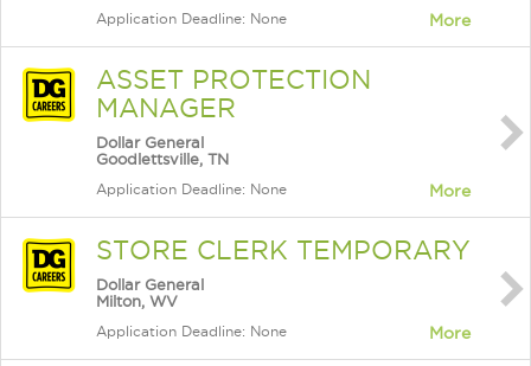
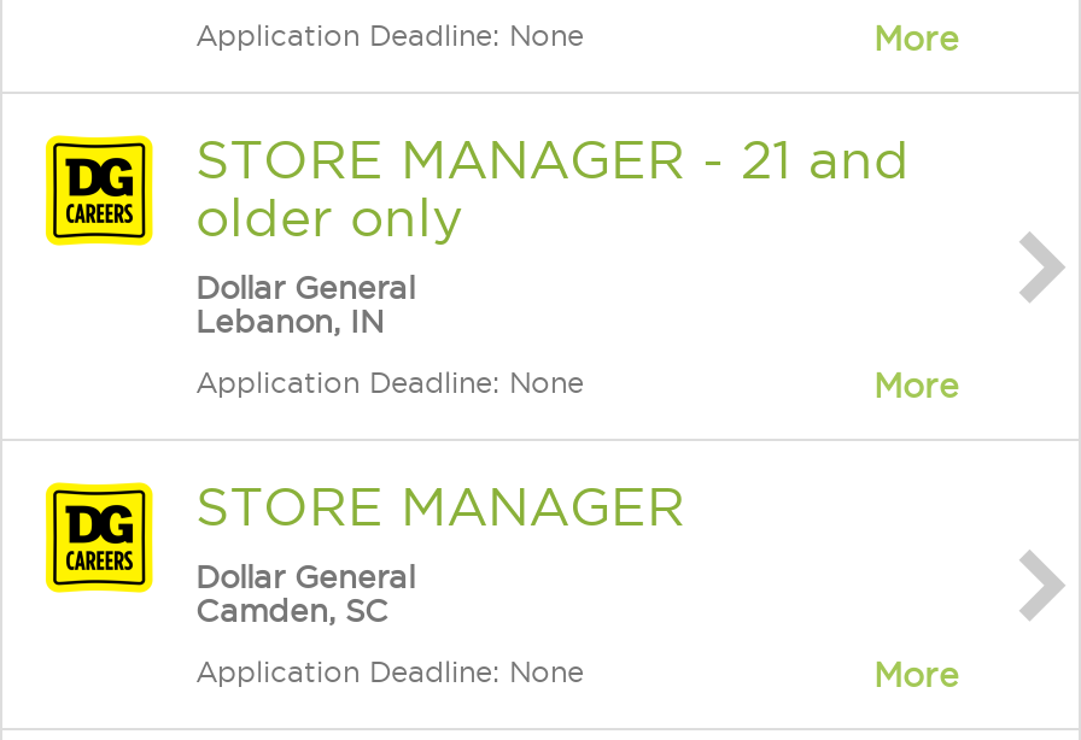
[96,65,371,122] ASSET PROTECTION | MANAGER -> [195,130,910,246] STORE MANAGER - 21 and | older only
[96,150,229,167] Goodlettsville, TN -> [195,304,384,337] Lebanon, IN
[96,236,471,264] STORE CLERK TEMPORARY -> [195,477,685,535] STORE MANAGER
[96,293,178,309] Milton, WV -> [195,593,388,627] Camden, SC

